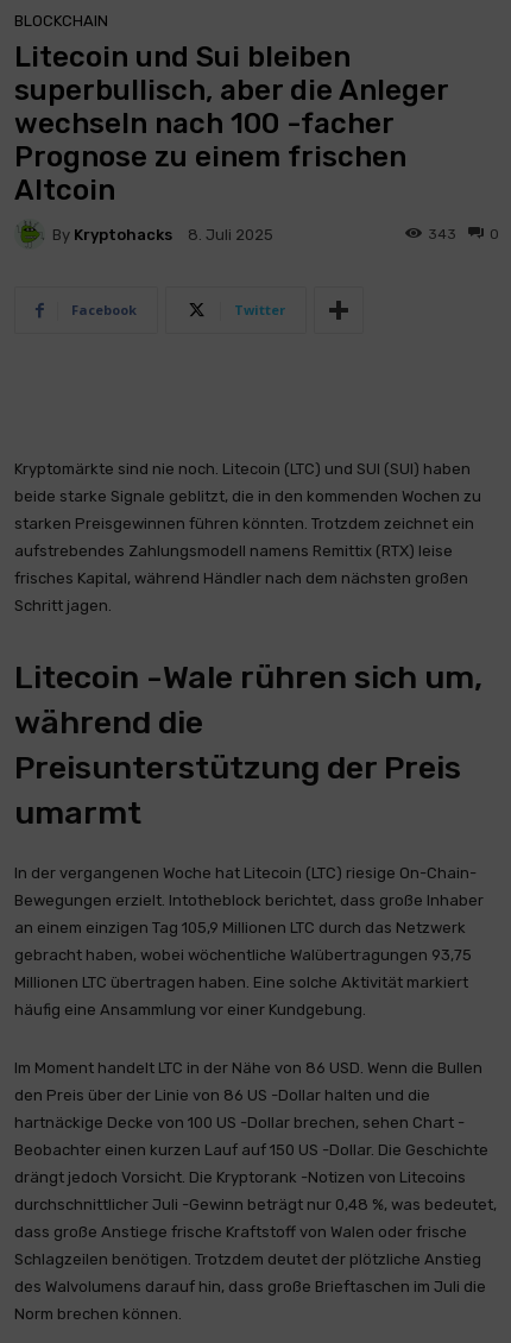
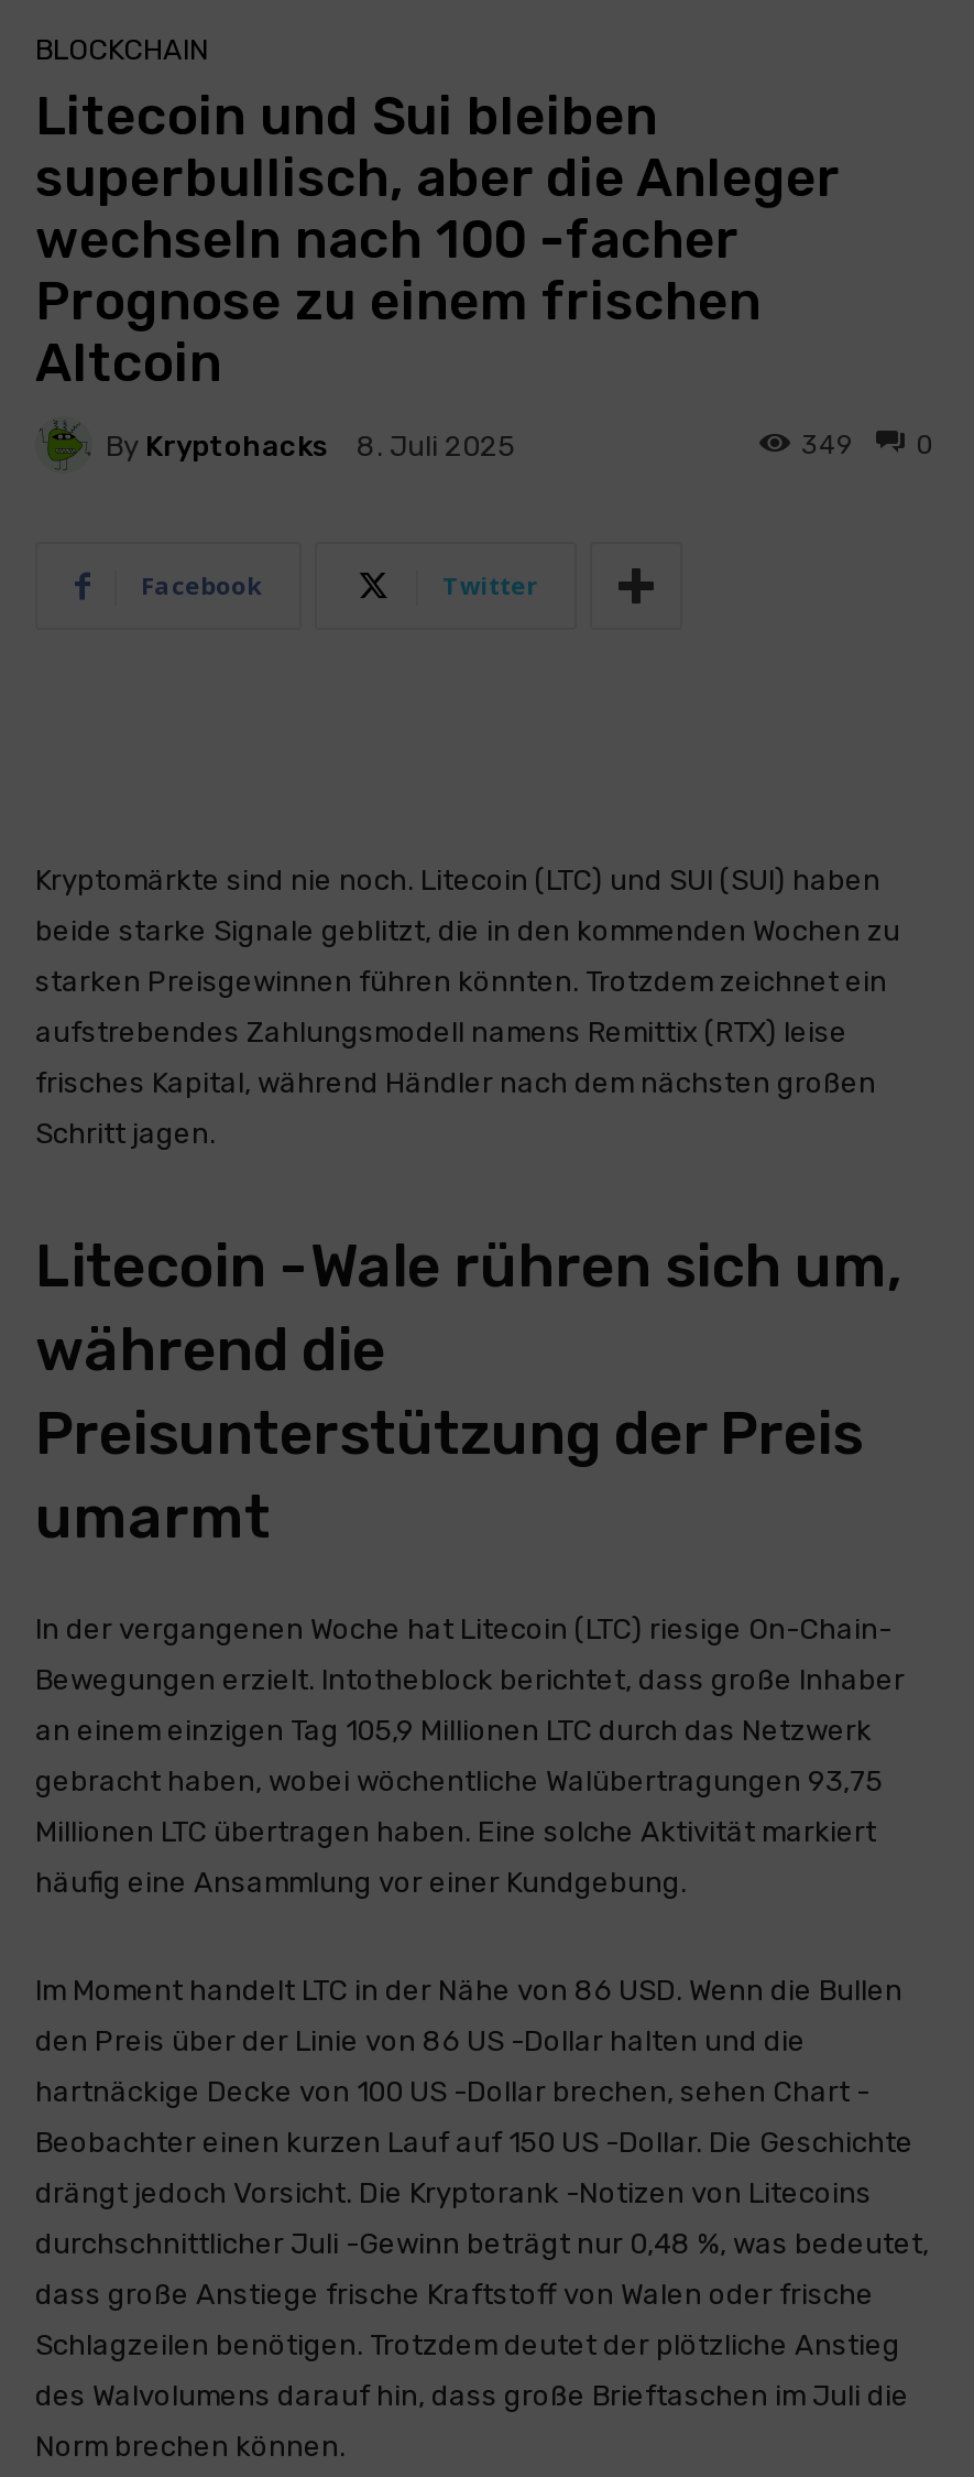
[428,226,499,242] 343 0 -> [801,429,933,460] 349 0

